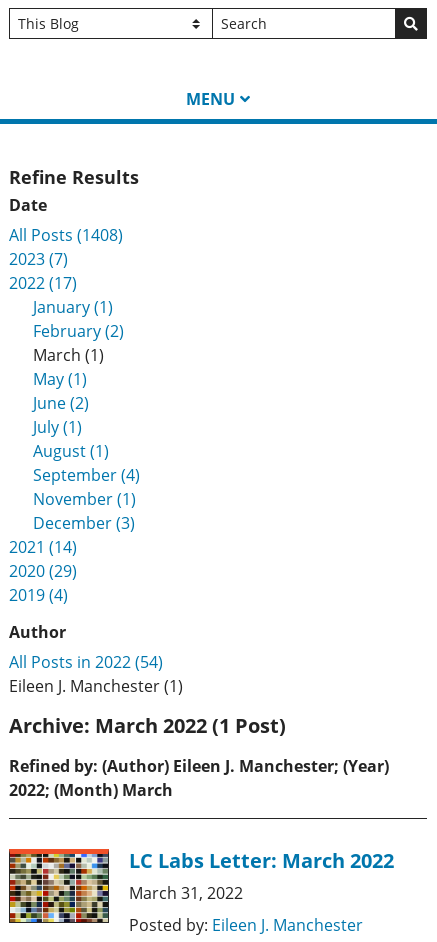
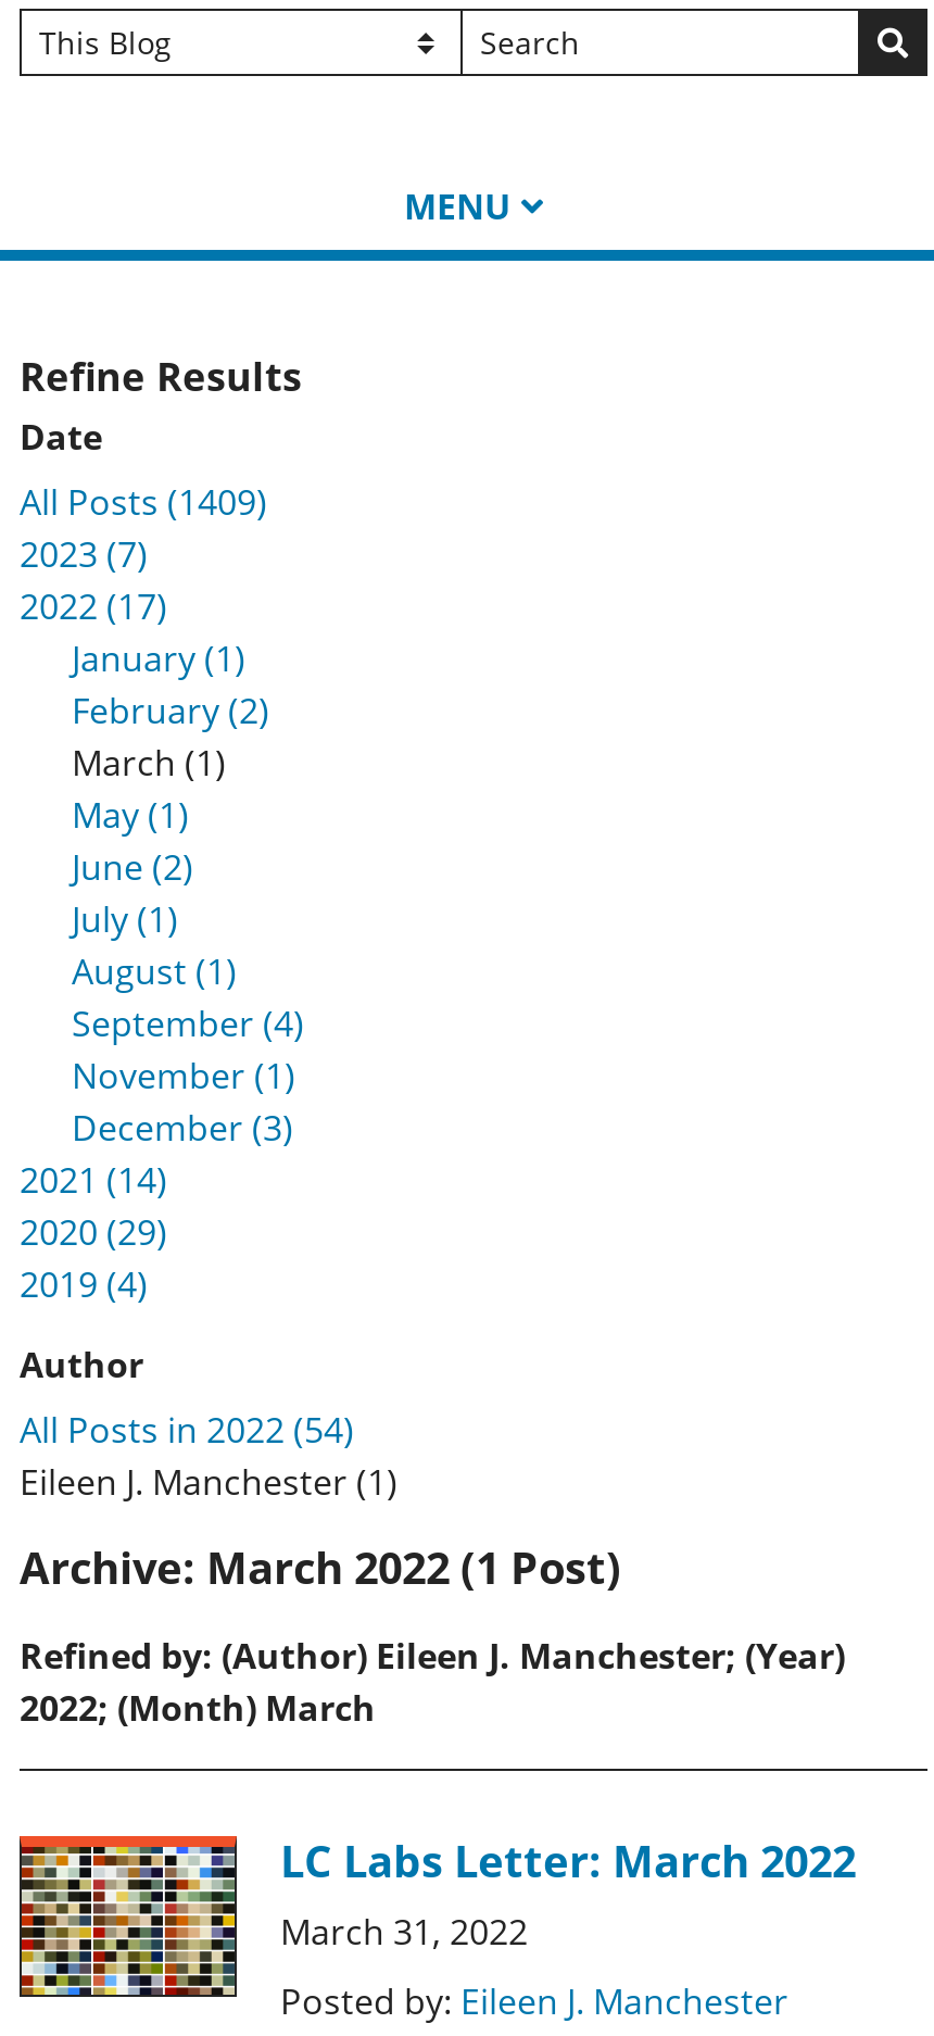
[9,224,123,246] All Posts (1408) -> [20,478,267,526] All Posts (1409)

